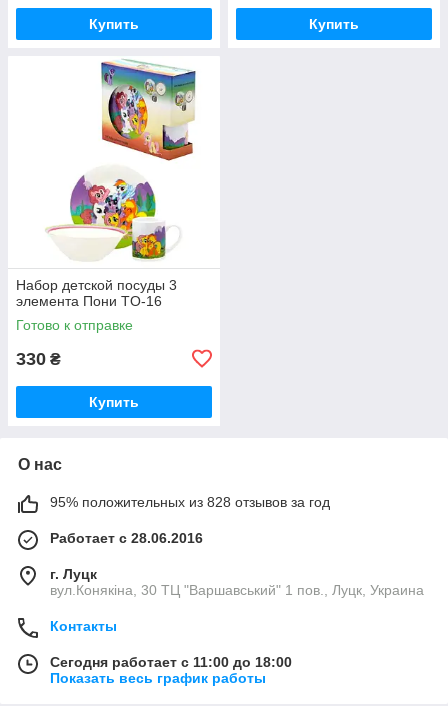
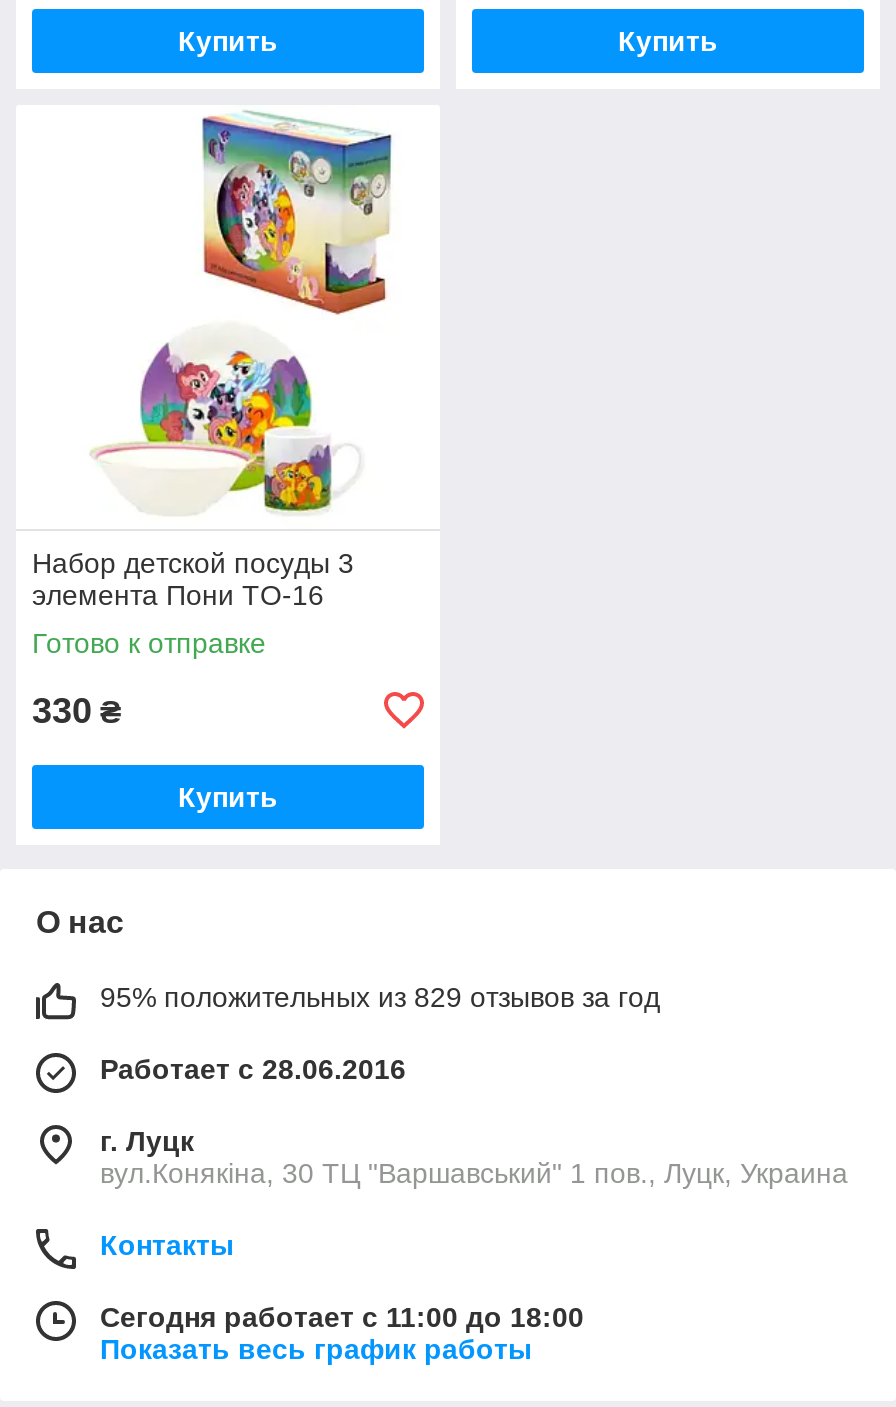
[50,494,330,510] 95% положительных из 828 отзывов за год -> [100,981,660,1013] 95% положительных из 829 отзывов за год

